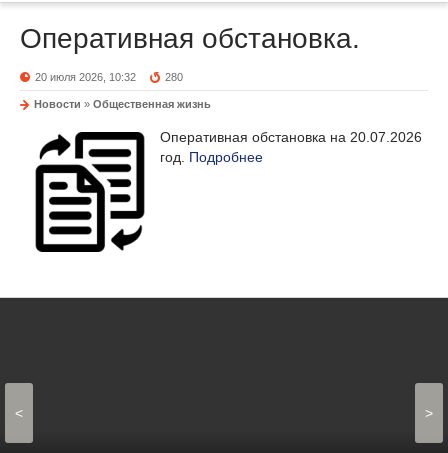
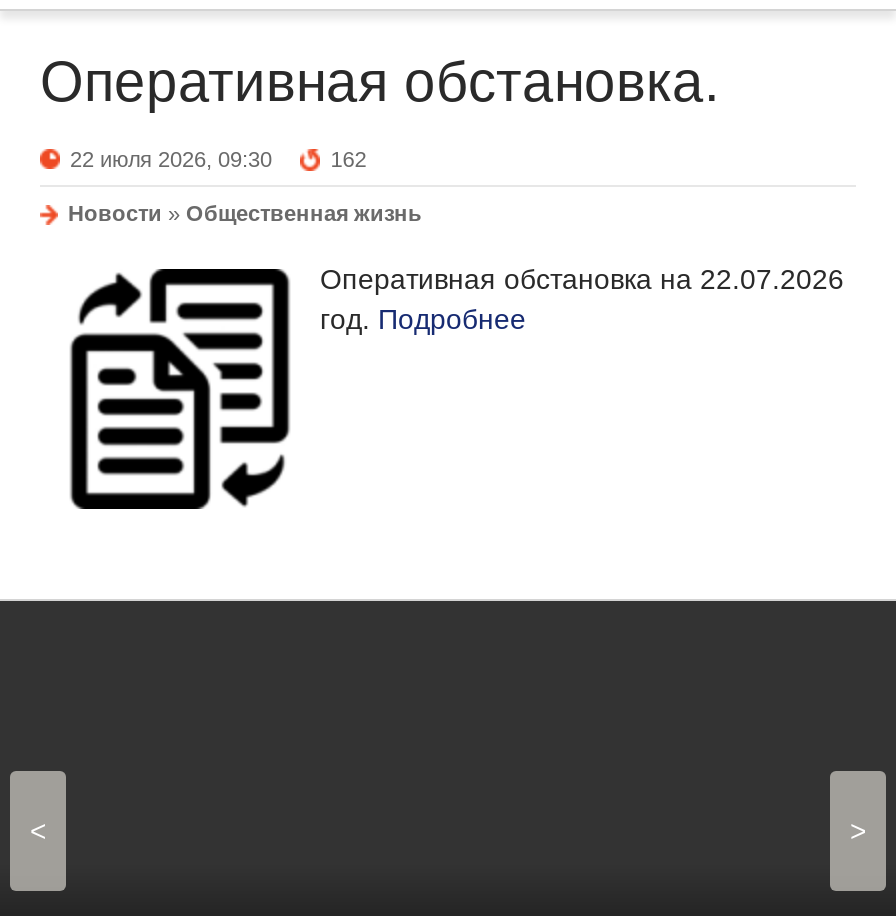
[35,71,136,83] 20 июля 2026, 10:32 -> [70,148,272,172] 22 июля 2026, 09:30
[165,71,183,83] 280 -> [330,148,366,172] 162
[160,129,422,145] Оперативная обстановка на 20.07.2026 -> [320,264,844,296] Оперативная обстановка на 22.07.2026

